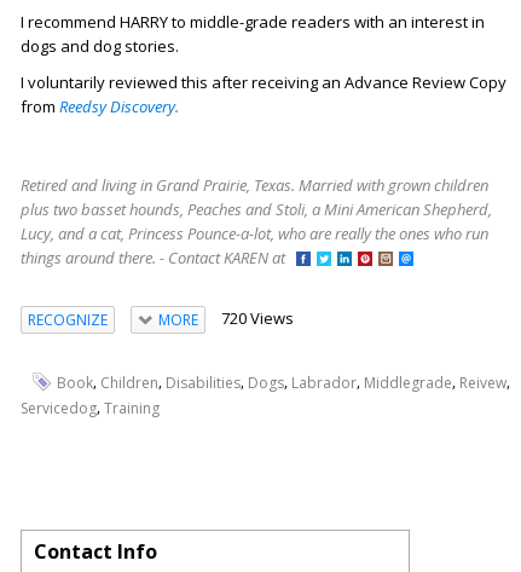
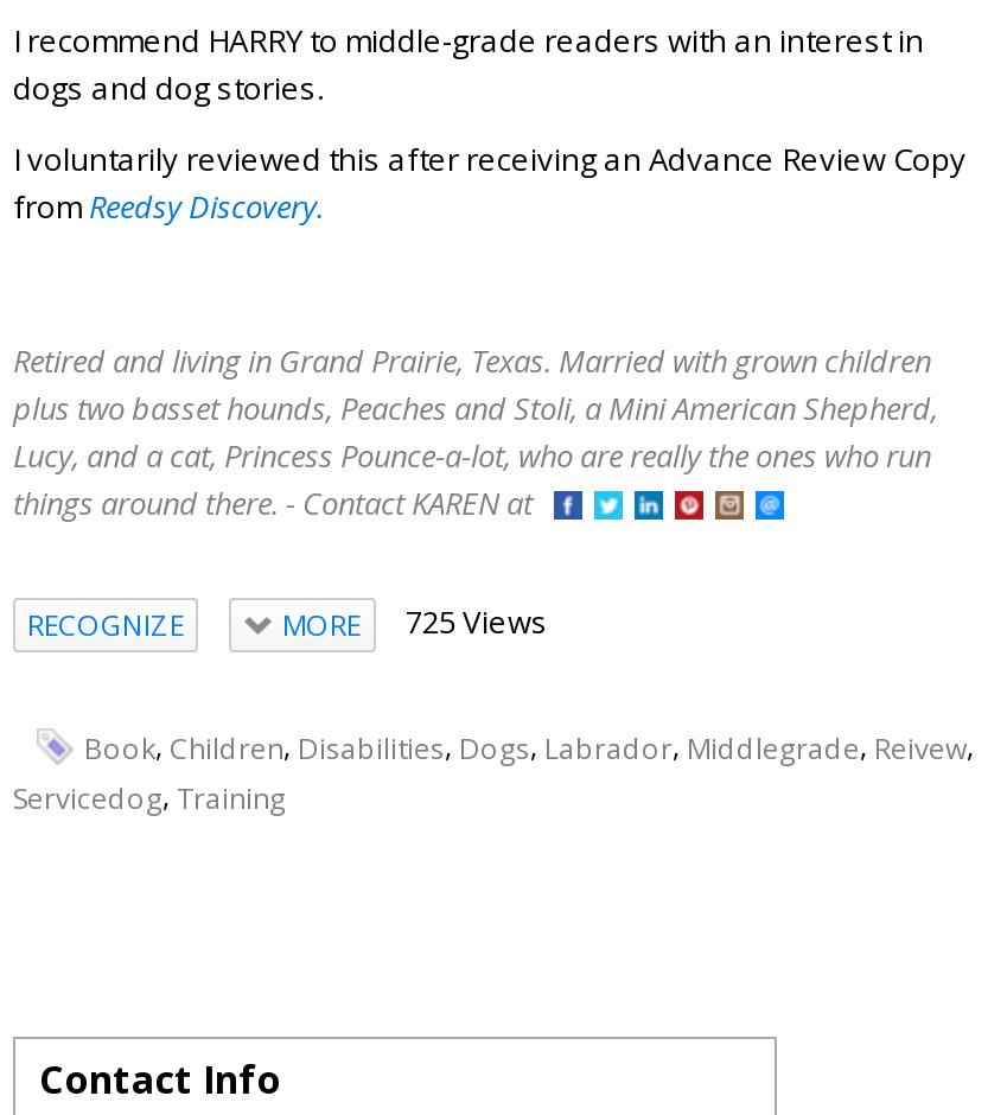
[158,307,293,330] MORE 720 Views -> [282,600,548,645] MORE 725 Views

